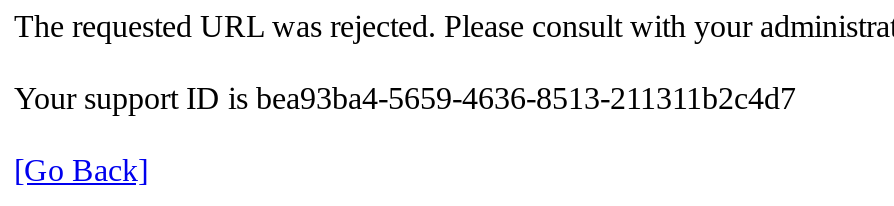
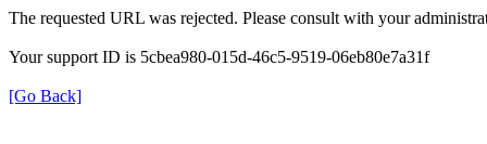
[14,81,796,115] Your support ID is bea93ba4-5659-4636-8513-211311b2c4d7 -> [9,48,429,66] Your support ID is 5cbea980-015d-46c5-9519-06eb80e7a31f

